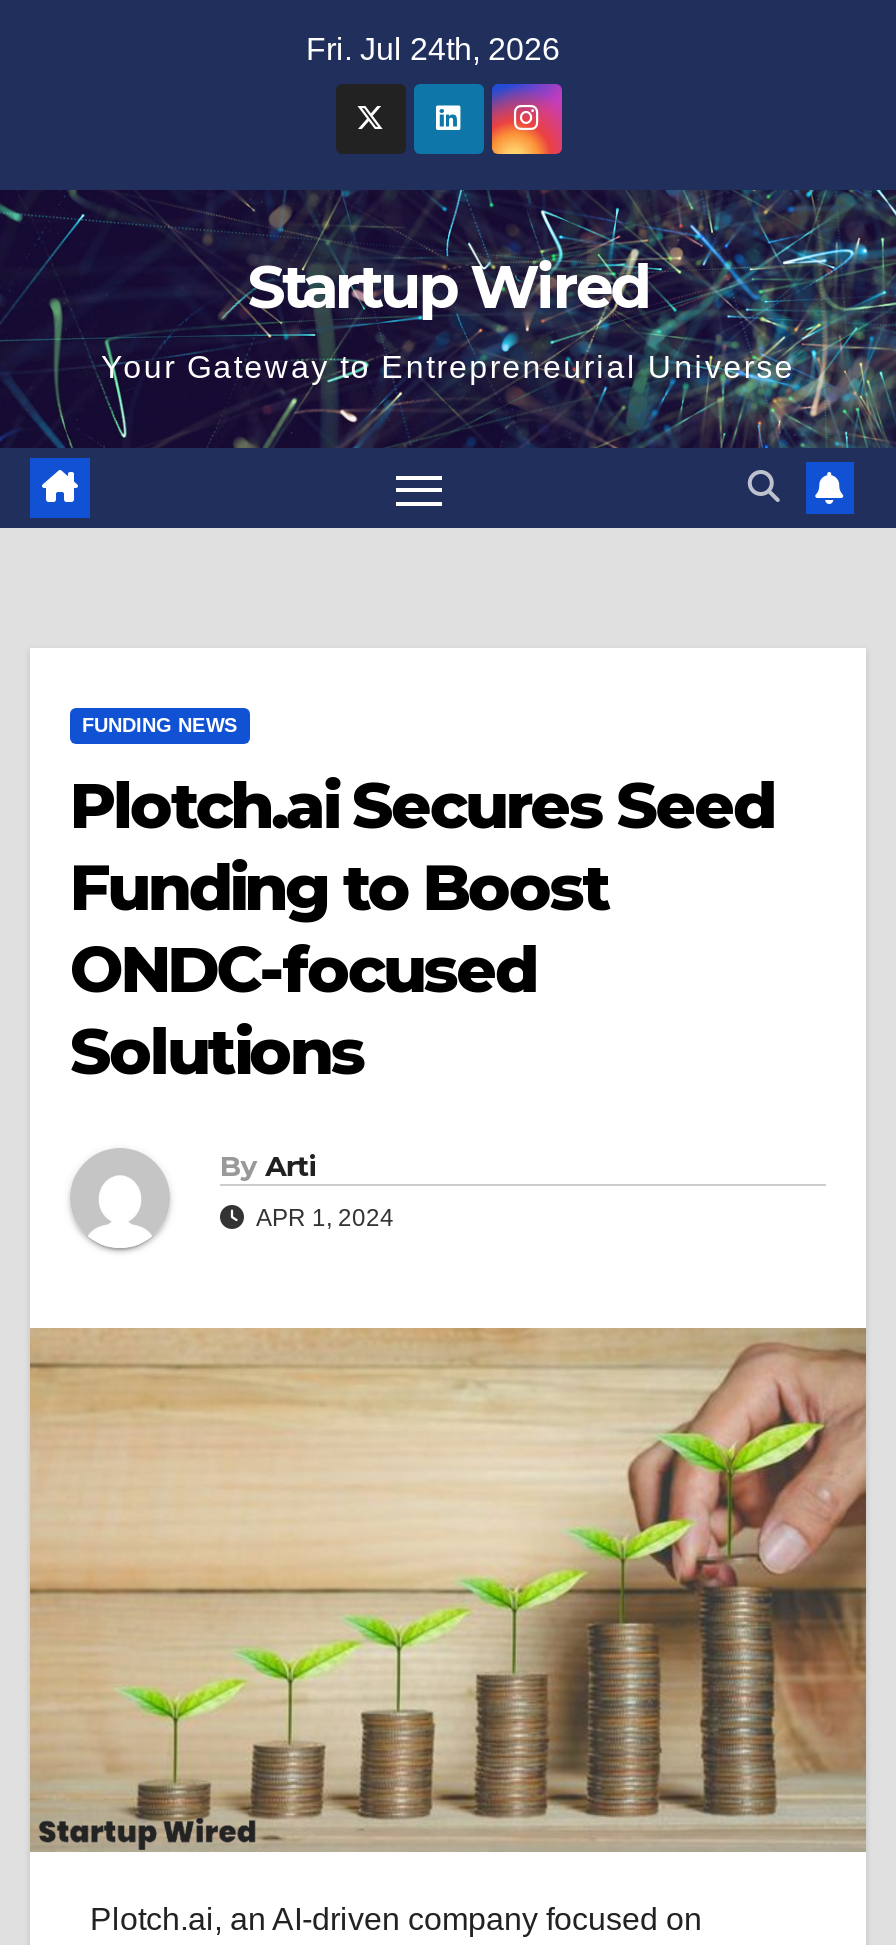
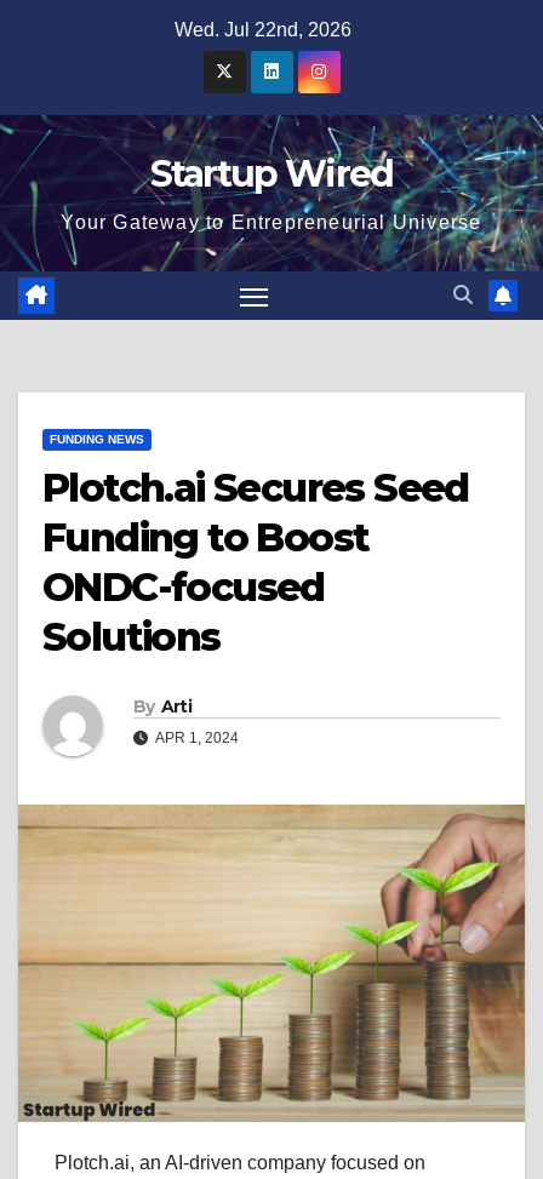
[306,32,560,66] Fri. Jul 24th, 2026 -> [174,19,351,40] Wed. Jul 22nd, 2026

